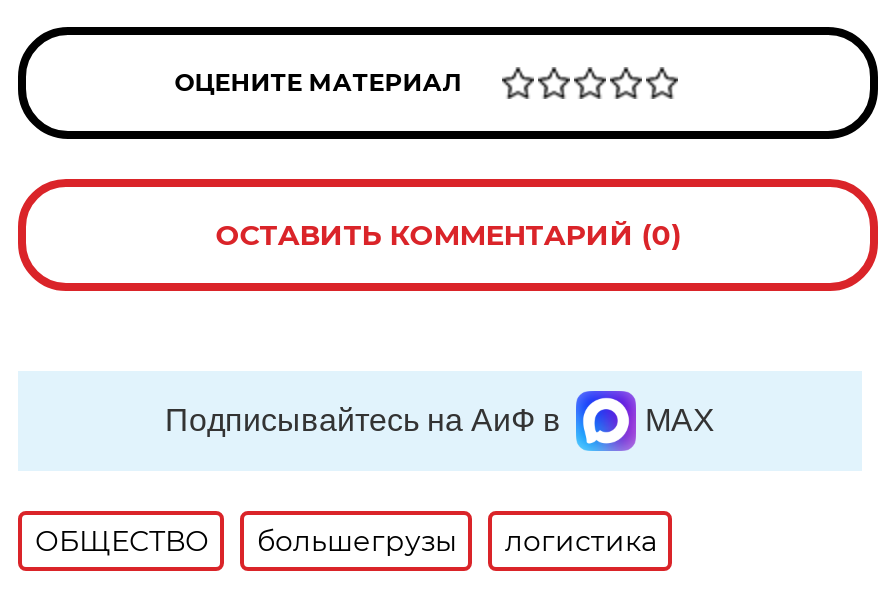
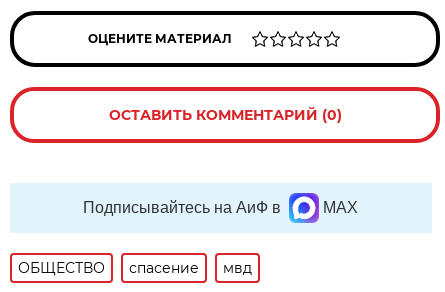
[257,522,657,558] большегрузы | логистика -> [129,259,252,277] спасение | мвд

